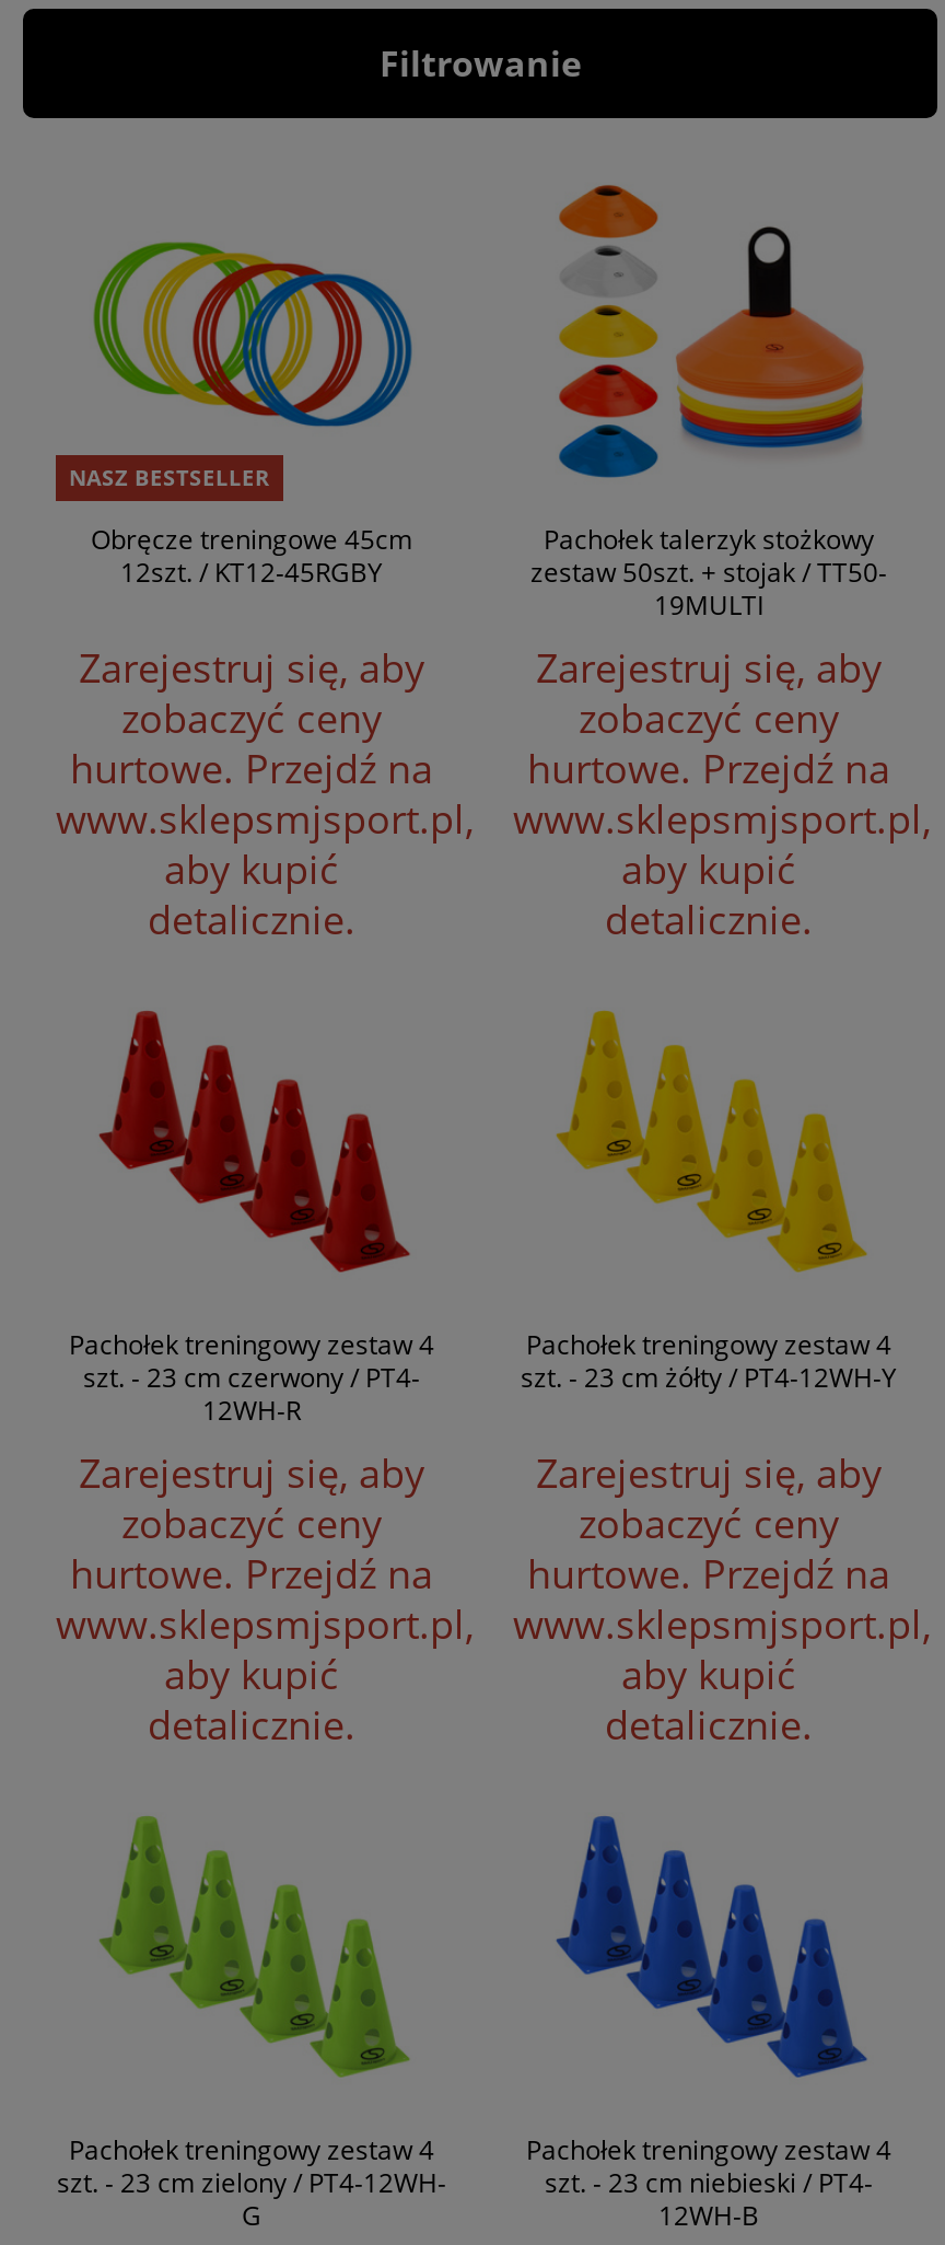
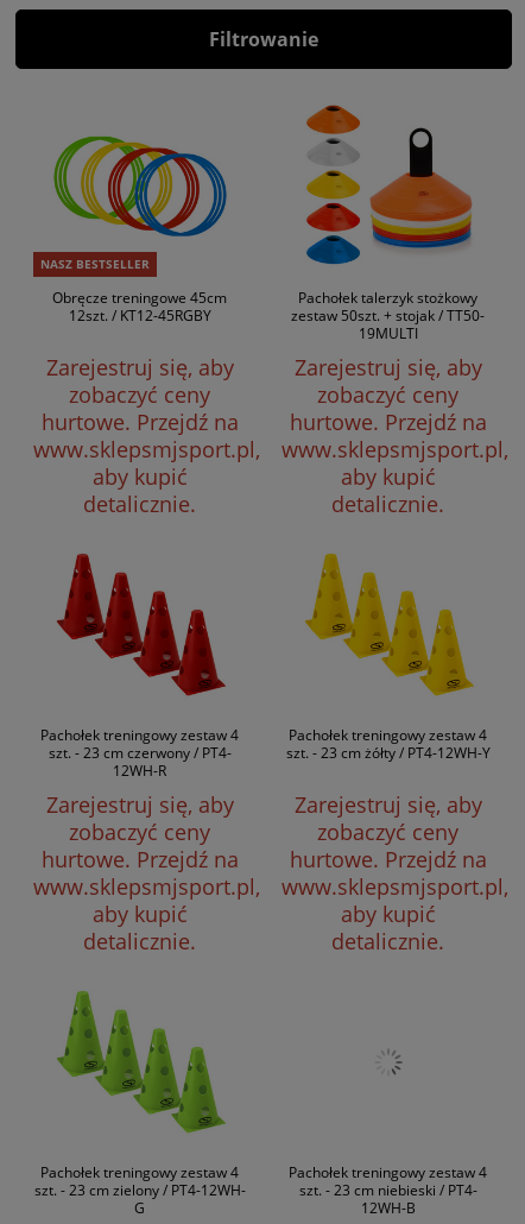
[555,1814,867,2079] [image] -> none

